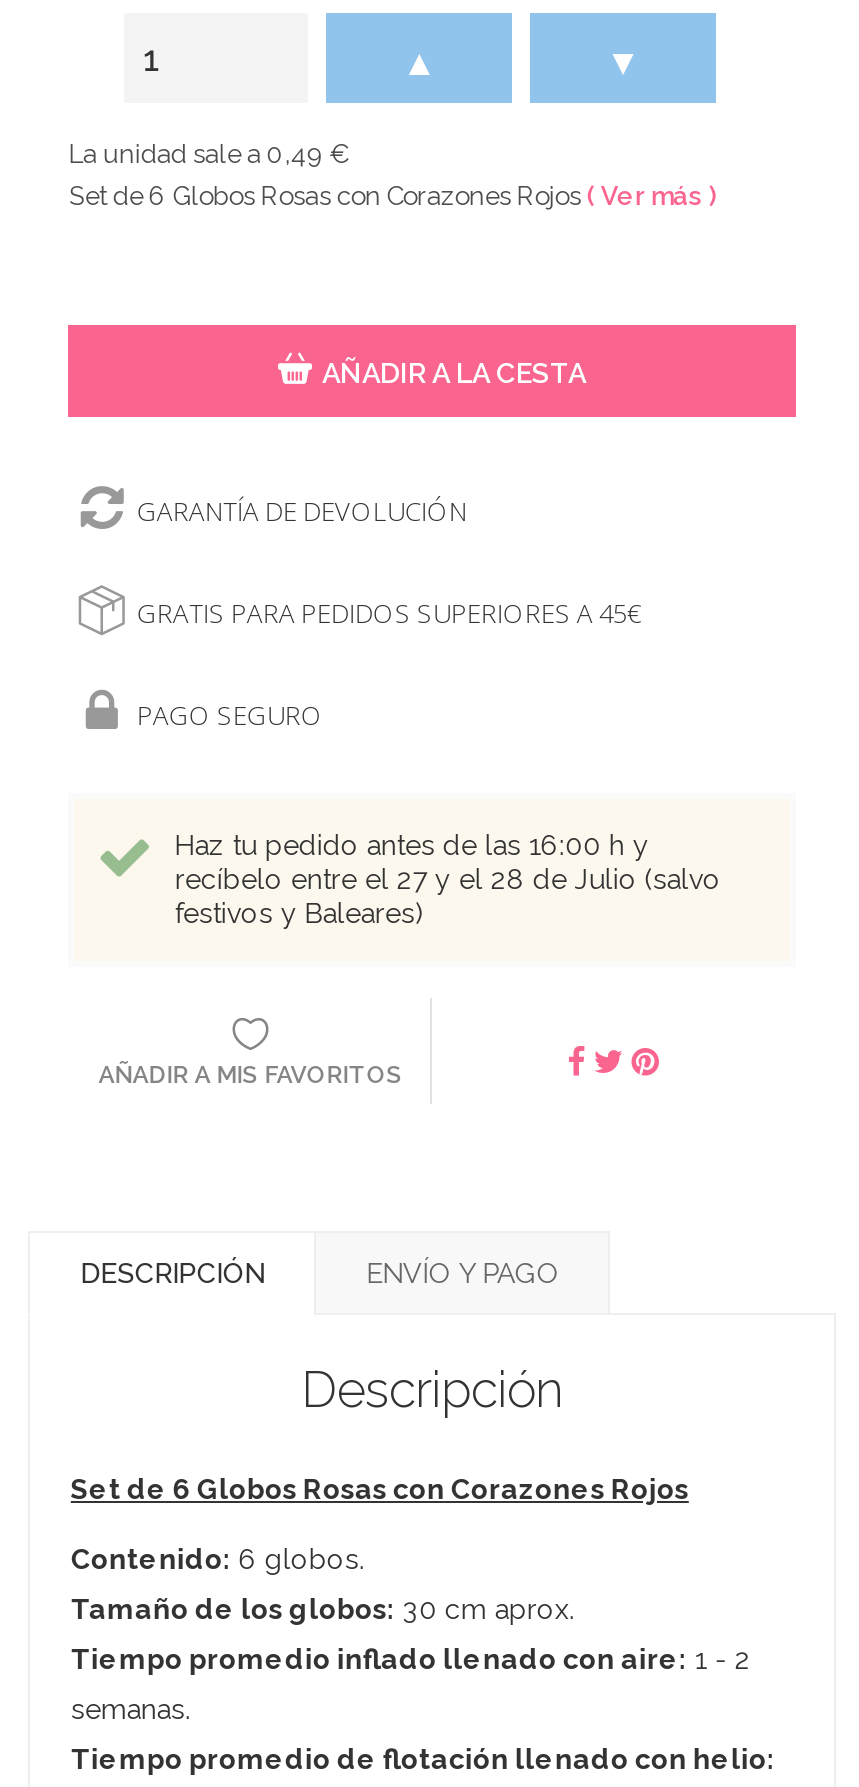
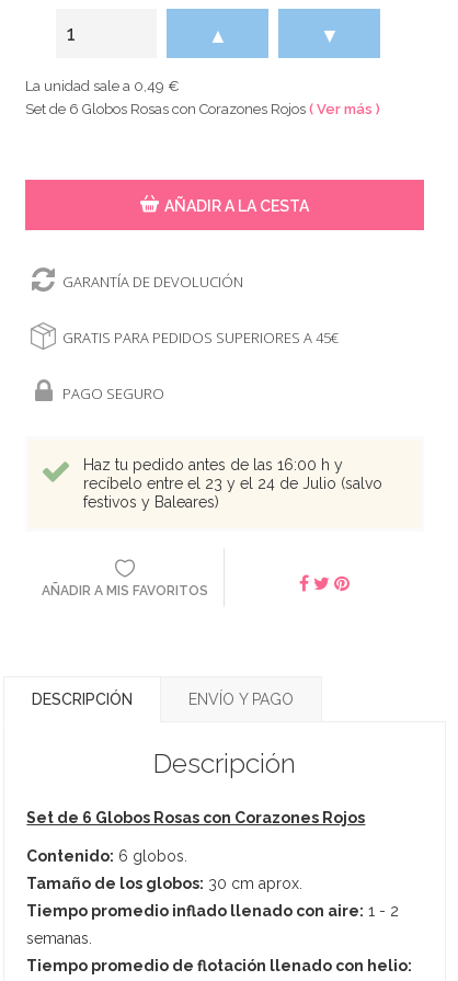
[175,863,721,895] recíbelo entre el 27 y el 28 de Julio (salvo -> [84,475,383,492] recíbelo entre el 23 y el 24 de Julio (salvo

